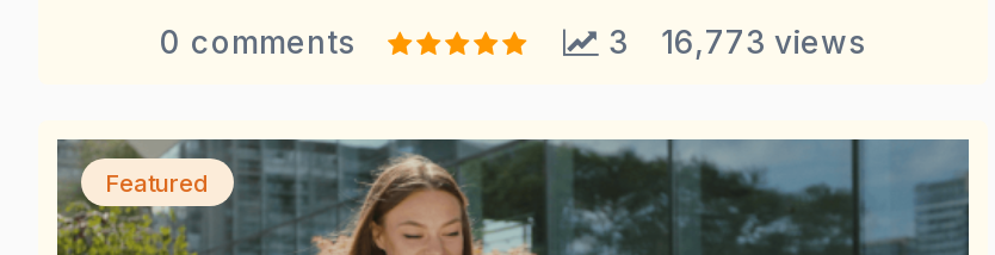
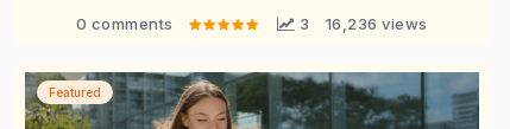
[600,24,866,62] 3 16,773 views -> [295,14,428,33] 3 16,236 views

